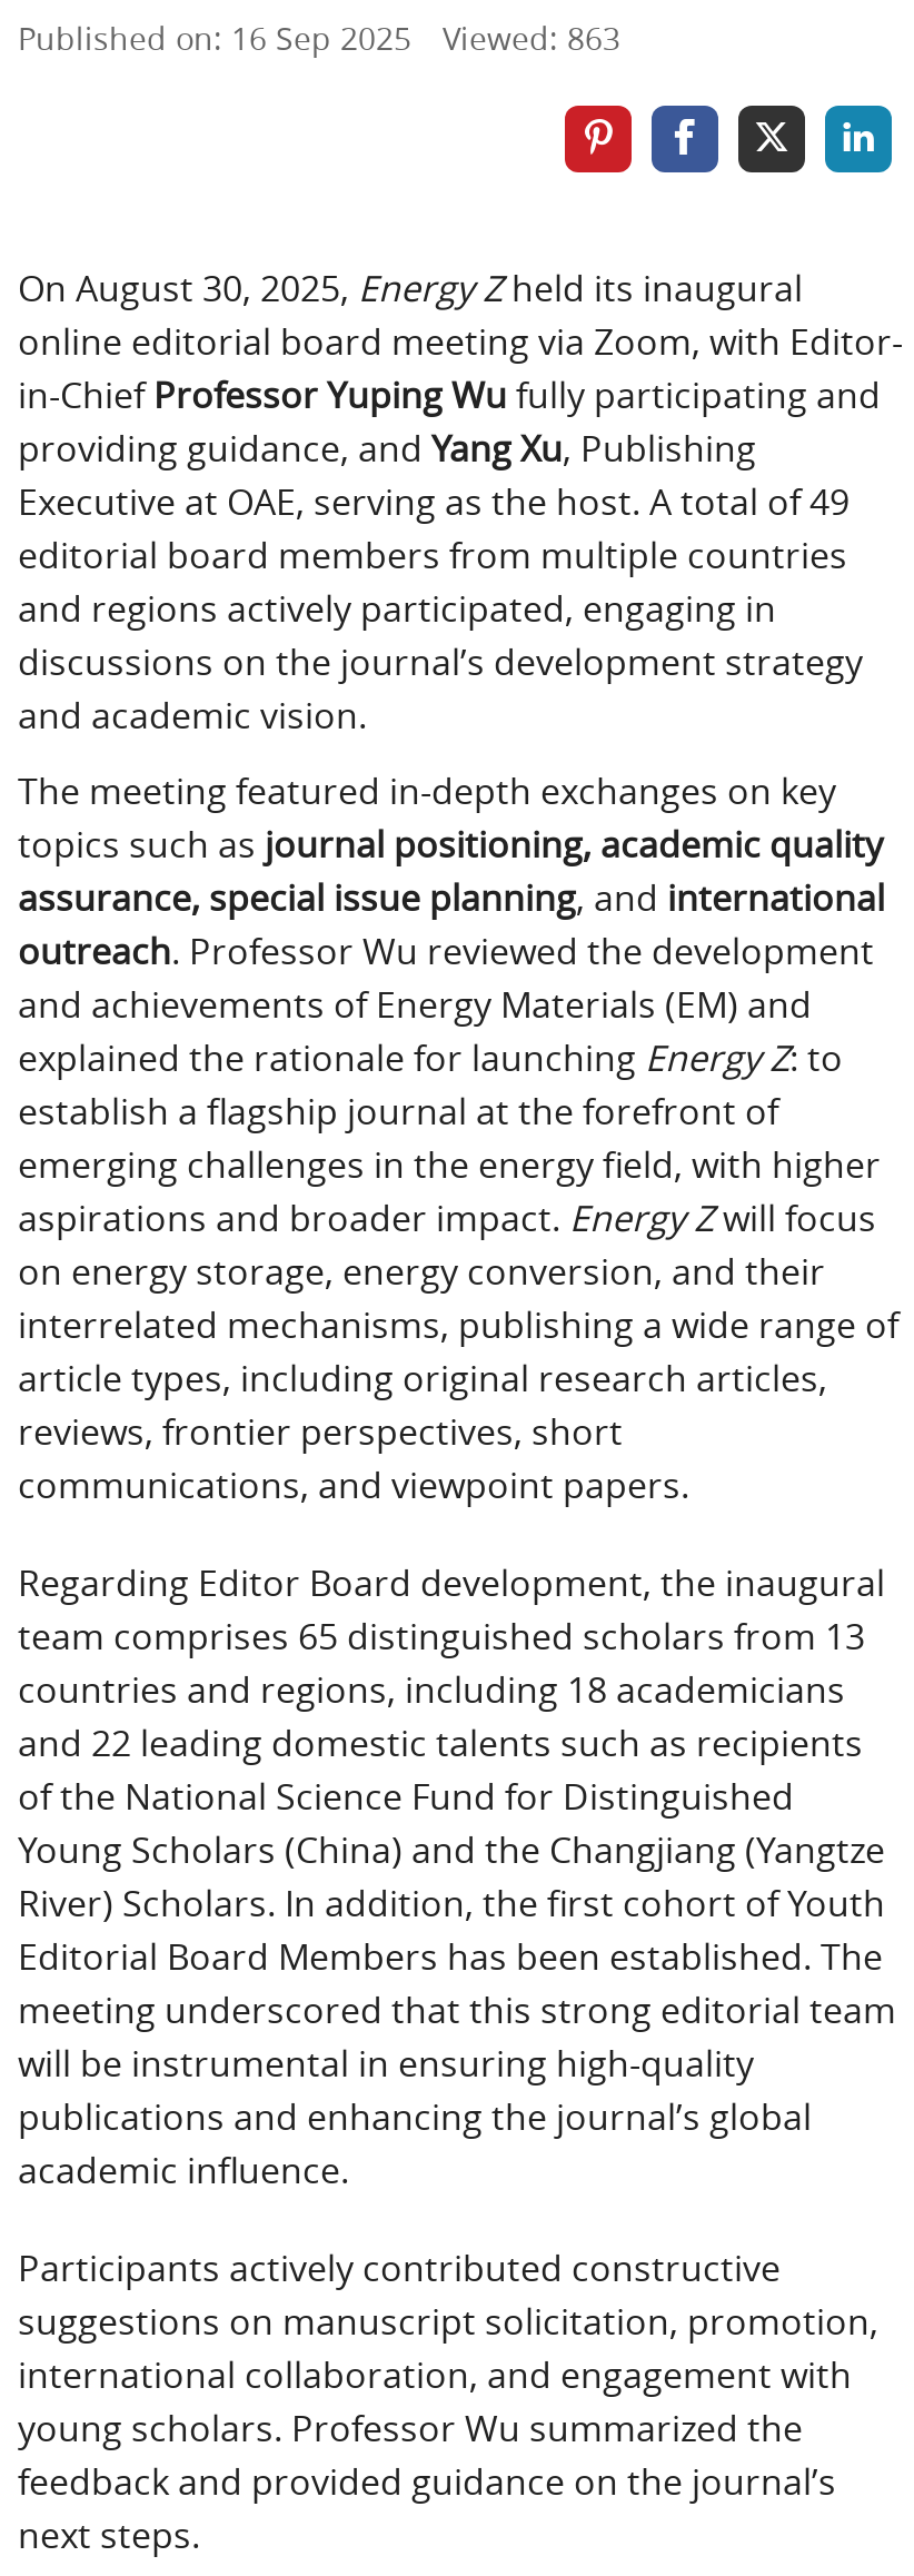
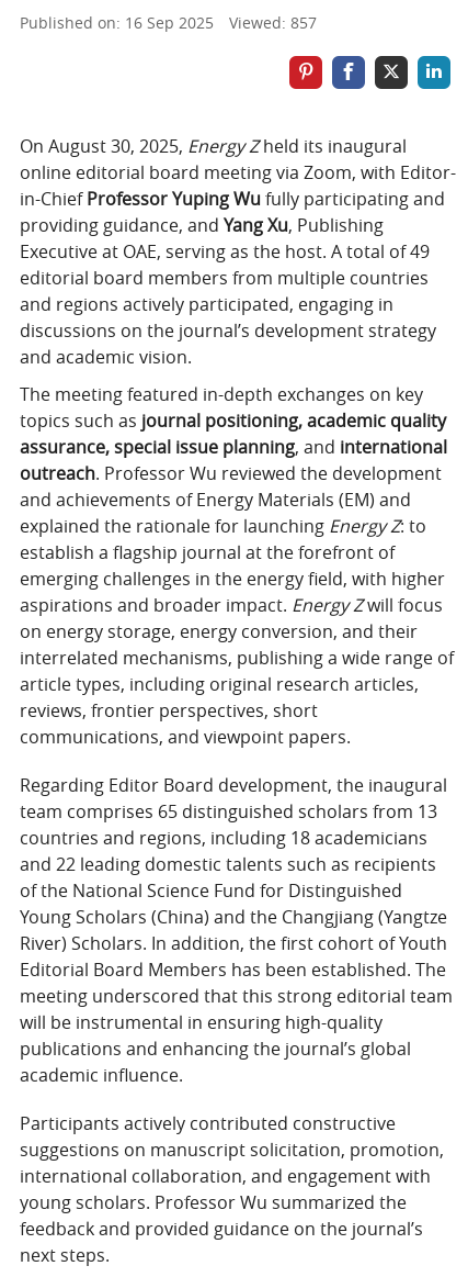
[18,17,620,59] Published on: 16 Sep 2025 Viewed: 863 -> [20,12,317,33] Published on: 16 Sep 2025 Viewed: 857

